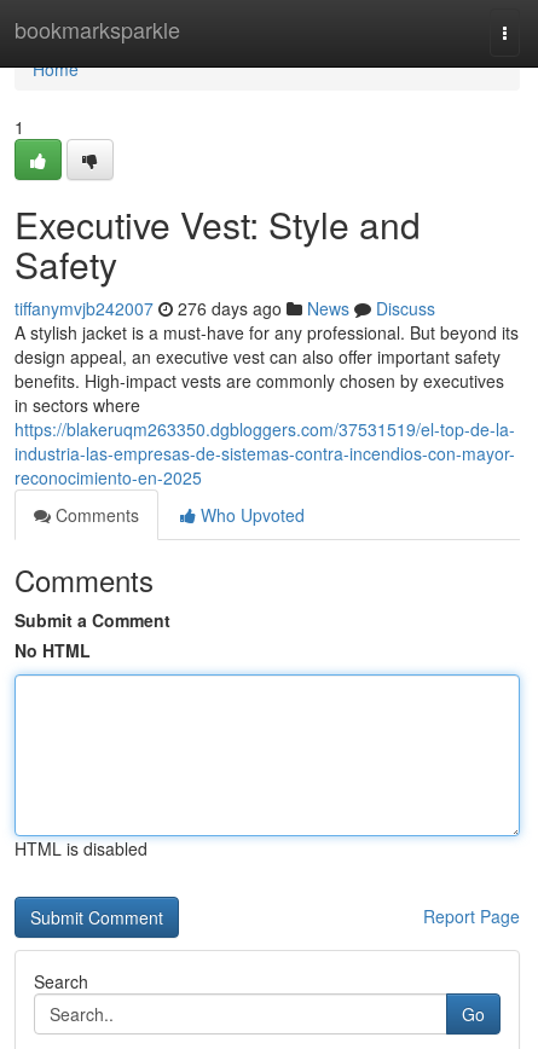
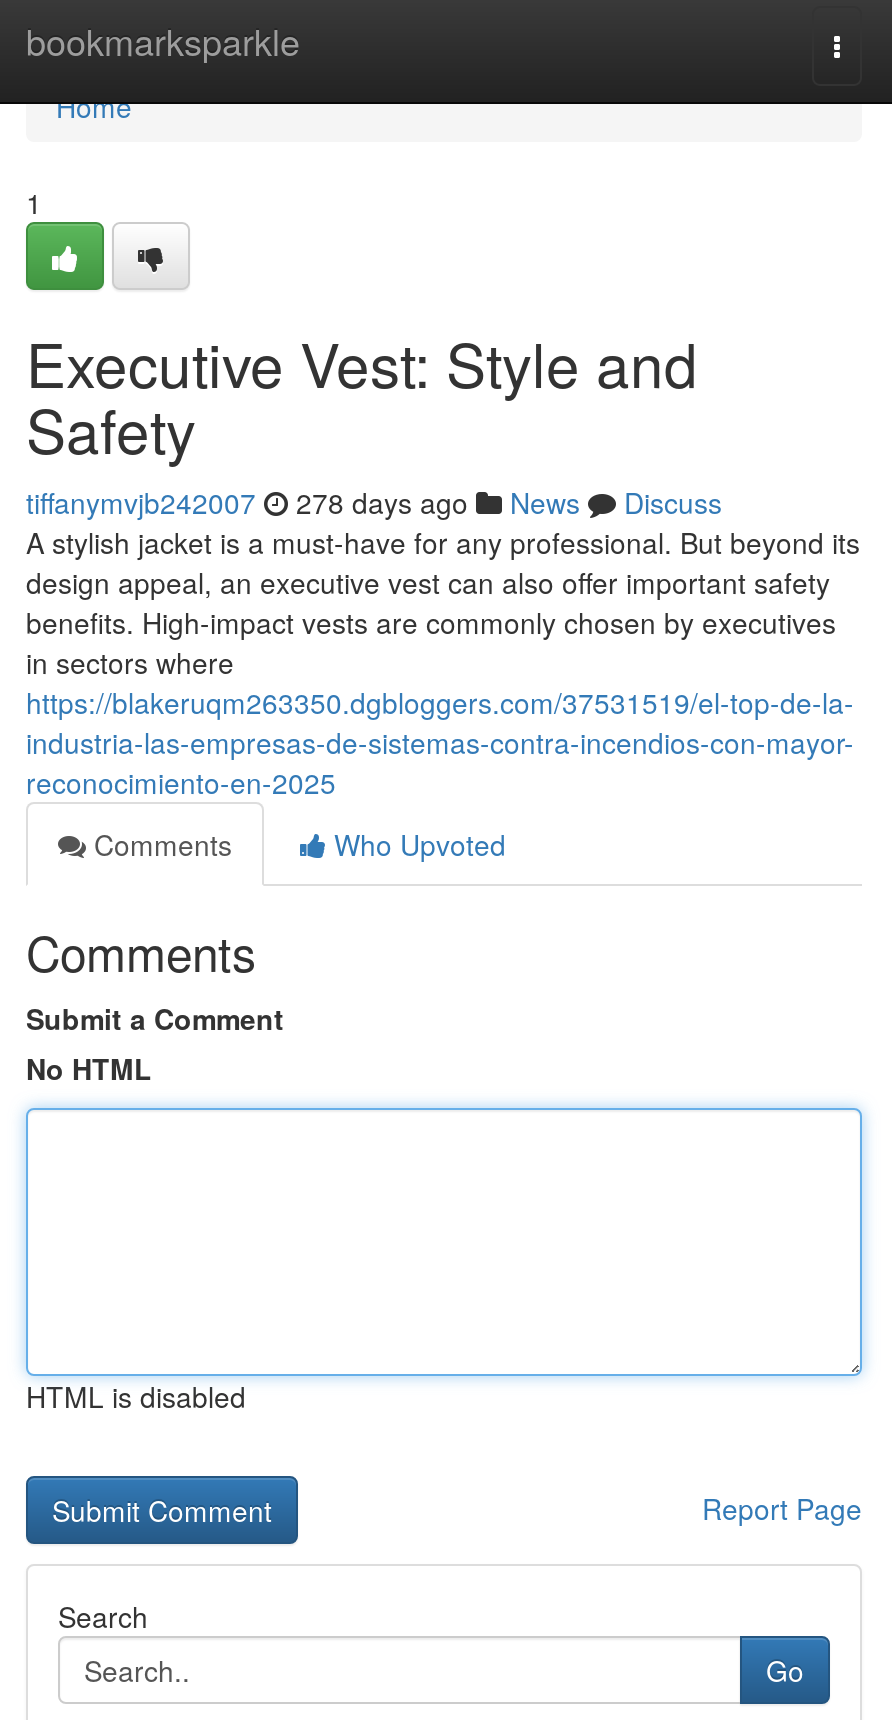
[15,296,435,320] tiffanymvjb242007 276 days ago News Discuss -> [26,482,722,522] tiffanymvjb242007 278 days ago News Discuss

